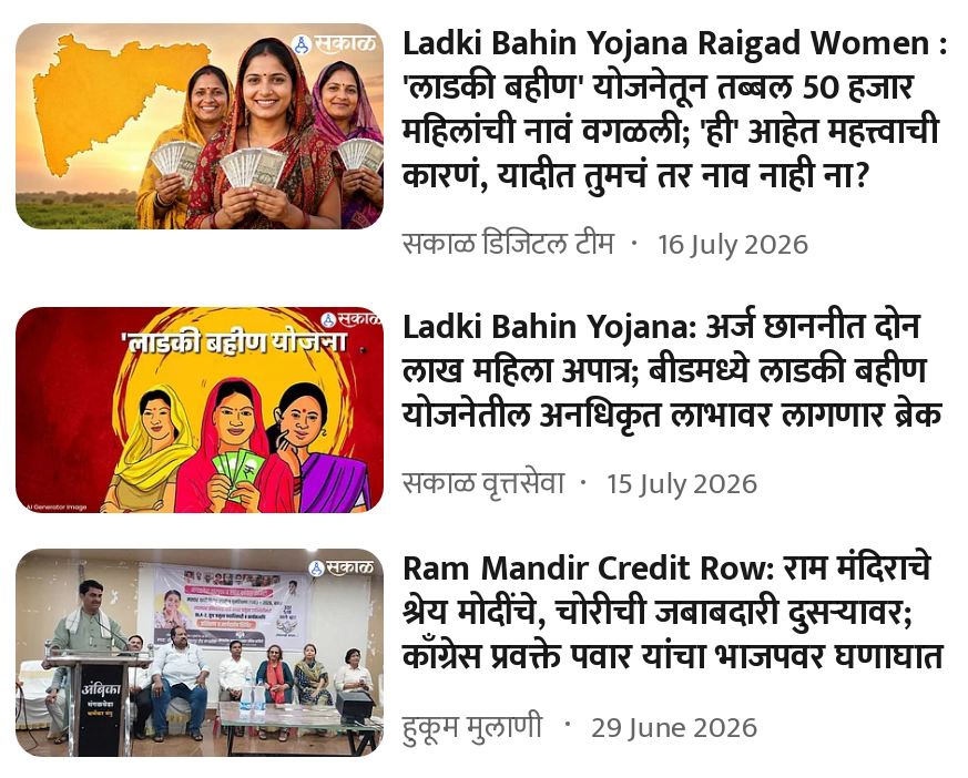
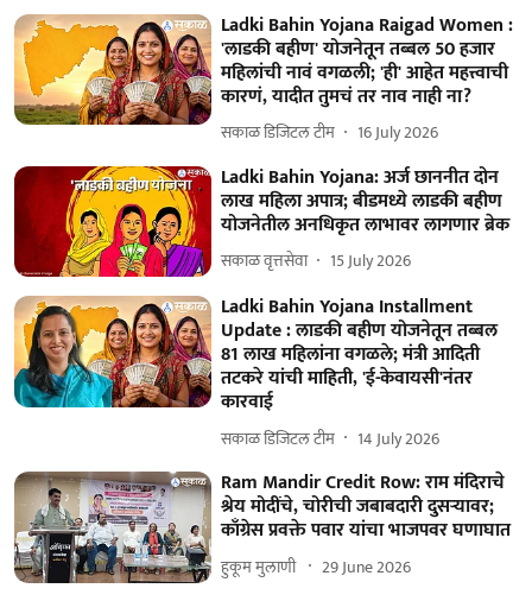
none -> [13,291,498,452] [image] | Ladki Bahin Yojana Installment | Update : लाडकी बहीण योजनेतून तब्बल | 81 लाख महिलांना वगळले; मंत्री आदिती | तटकरे यांची माहिती, 'ई-केवायसी'नंतर | कारवाई | सकाळ डिजिटल टीम | 14 July 2026

